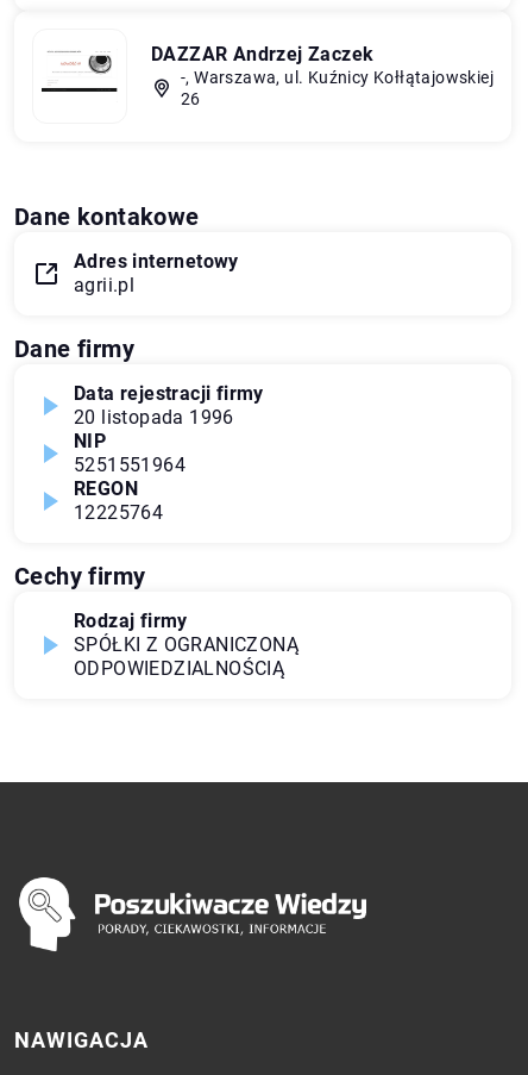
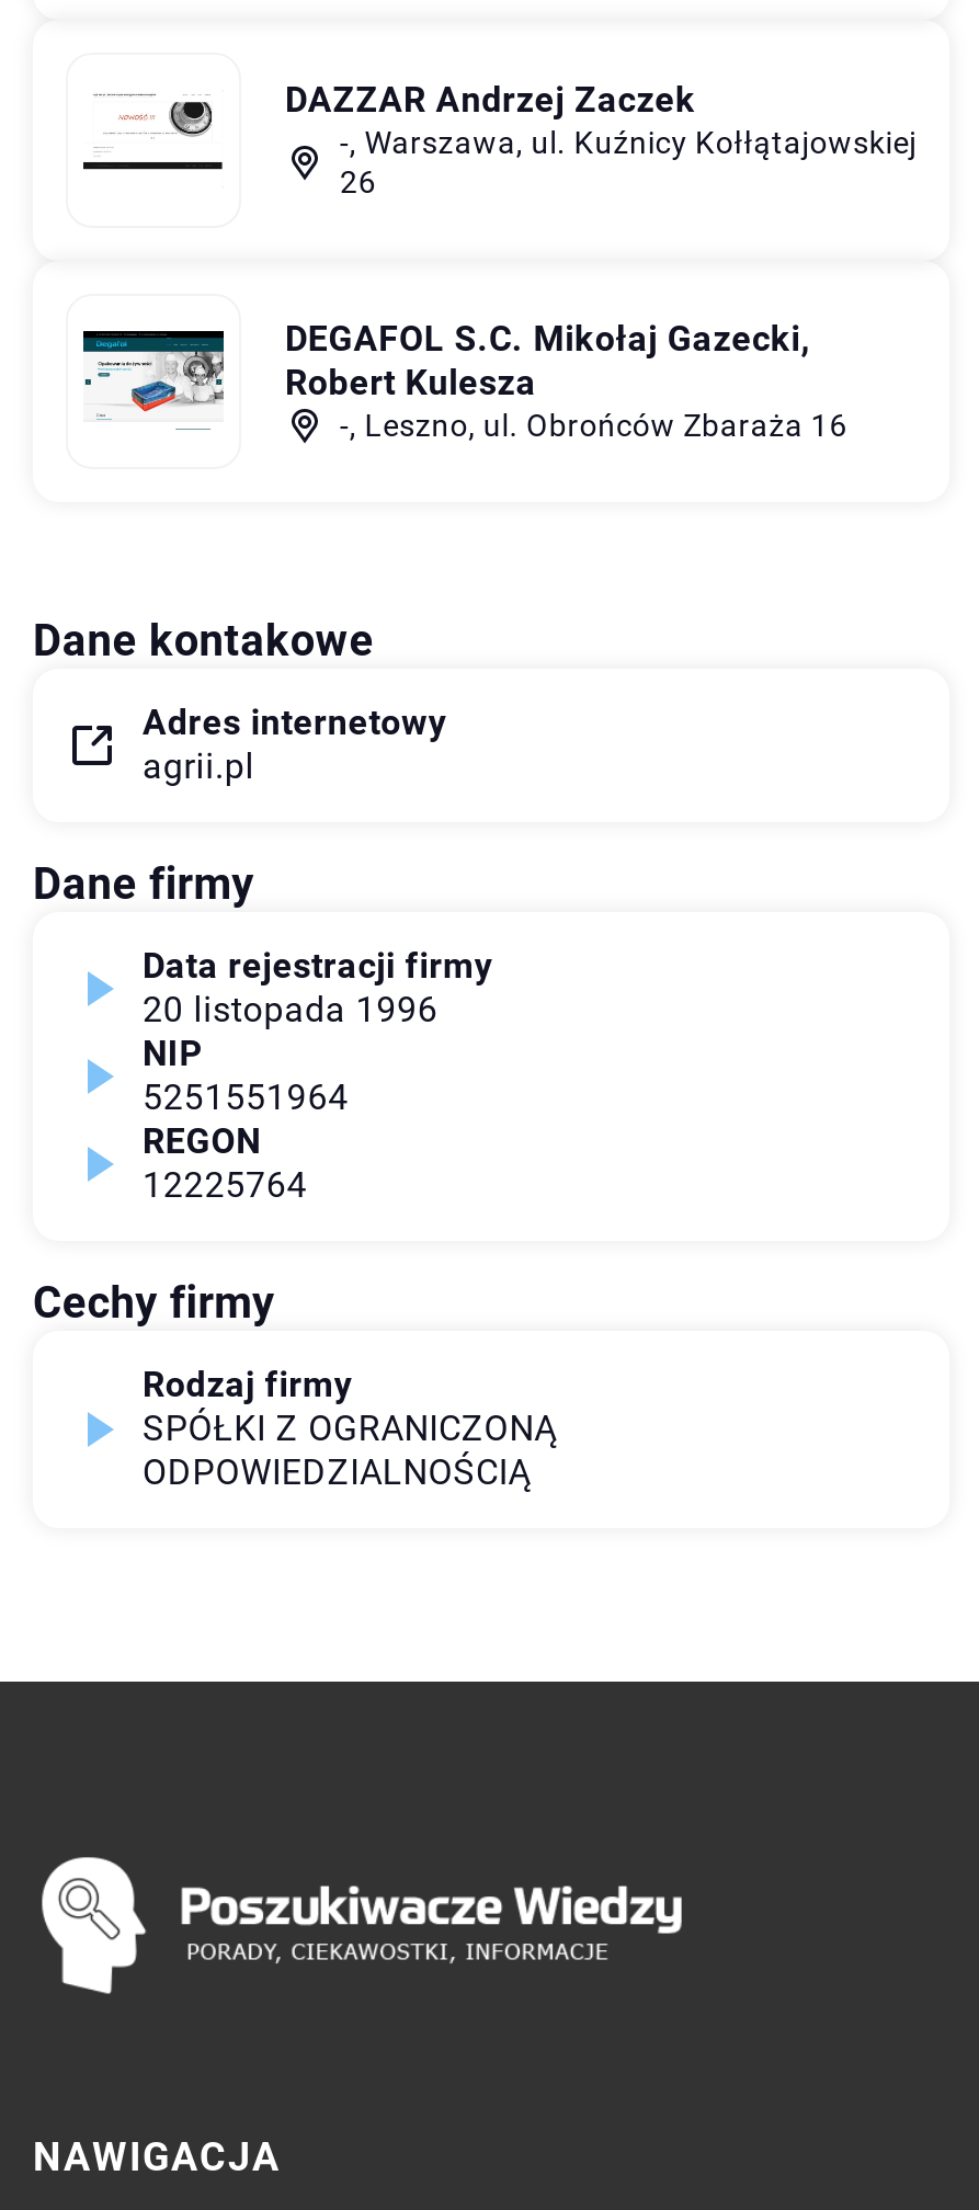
none -> [81,317,848,442] [image] | DEGAFOL S.C. Mikołaj Gazecki, | Robert Kulesza | -, Leszno, ul. Obrońców Zbaraża 16

